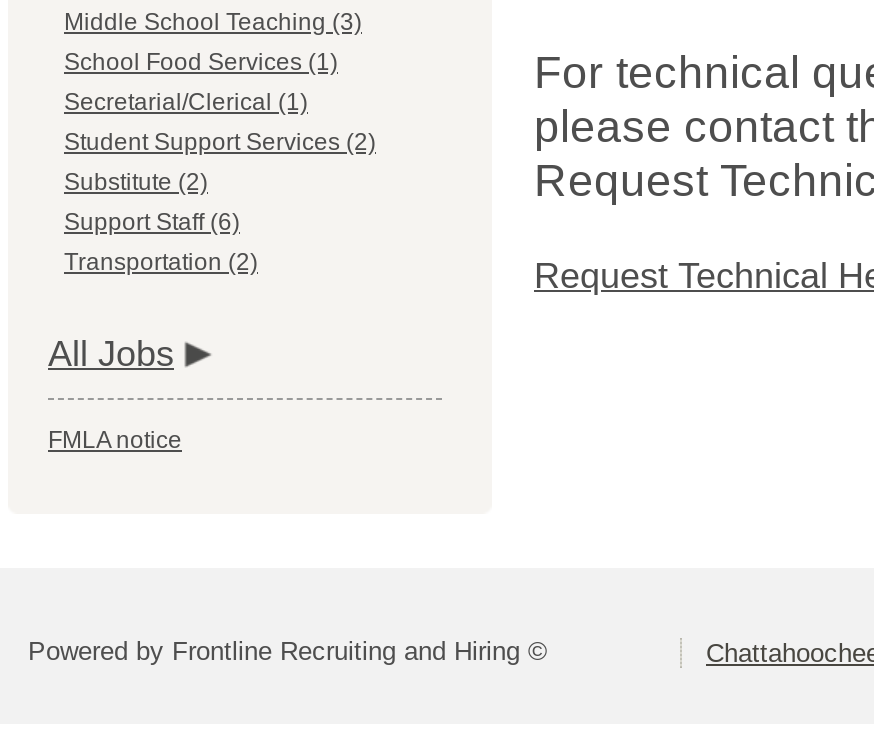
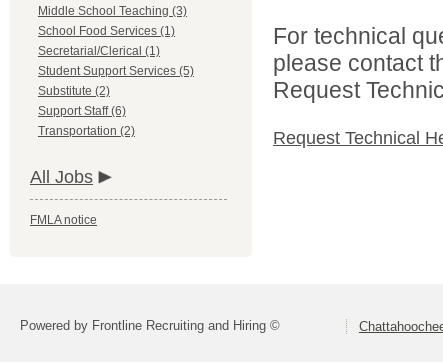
[64,128,376,156] Student Support Services (2) -> [38,64,194,78] Student Support Services (5)

